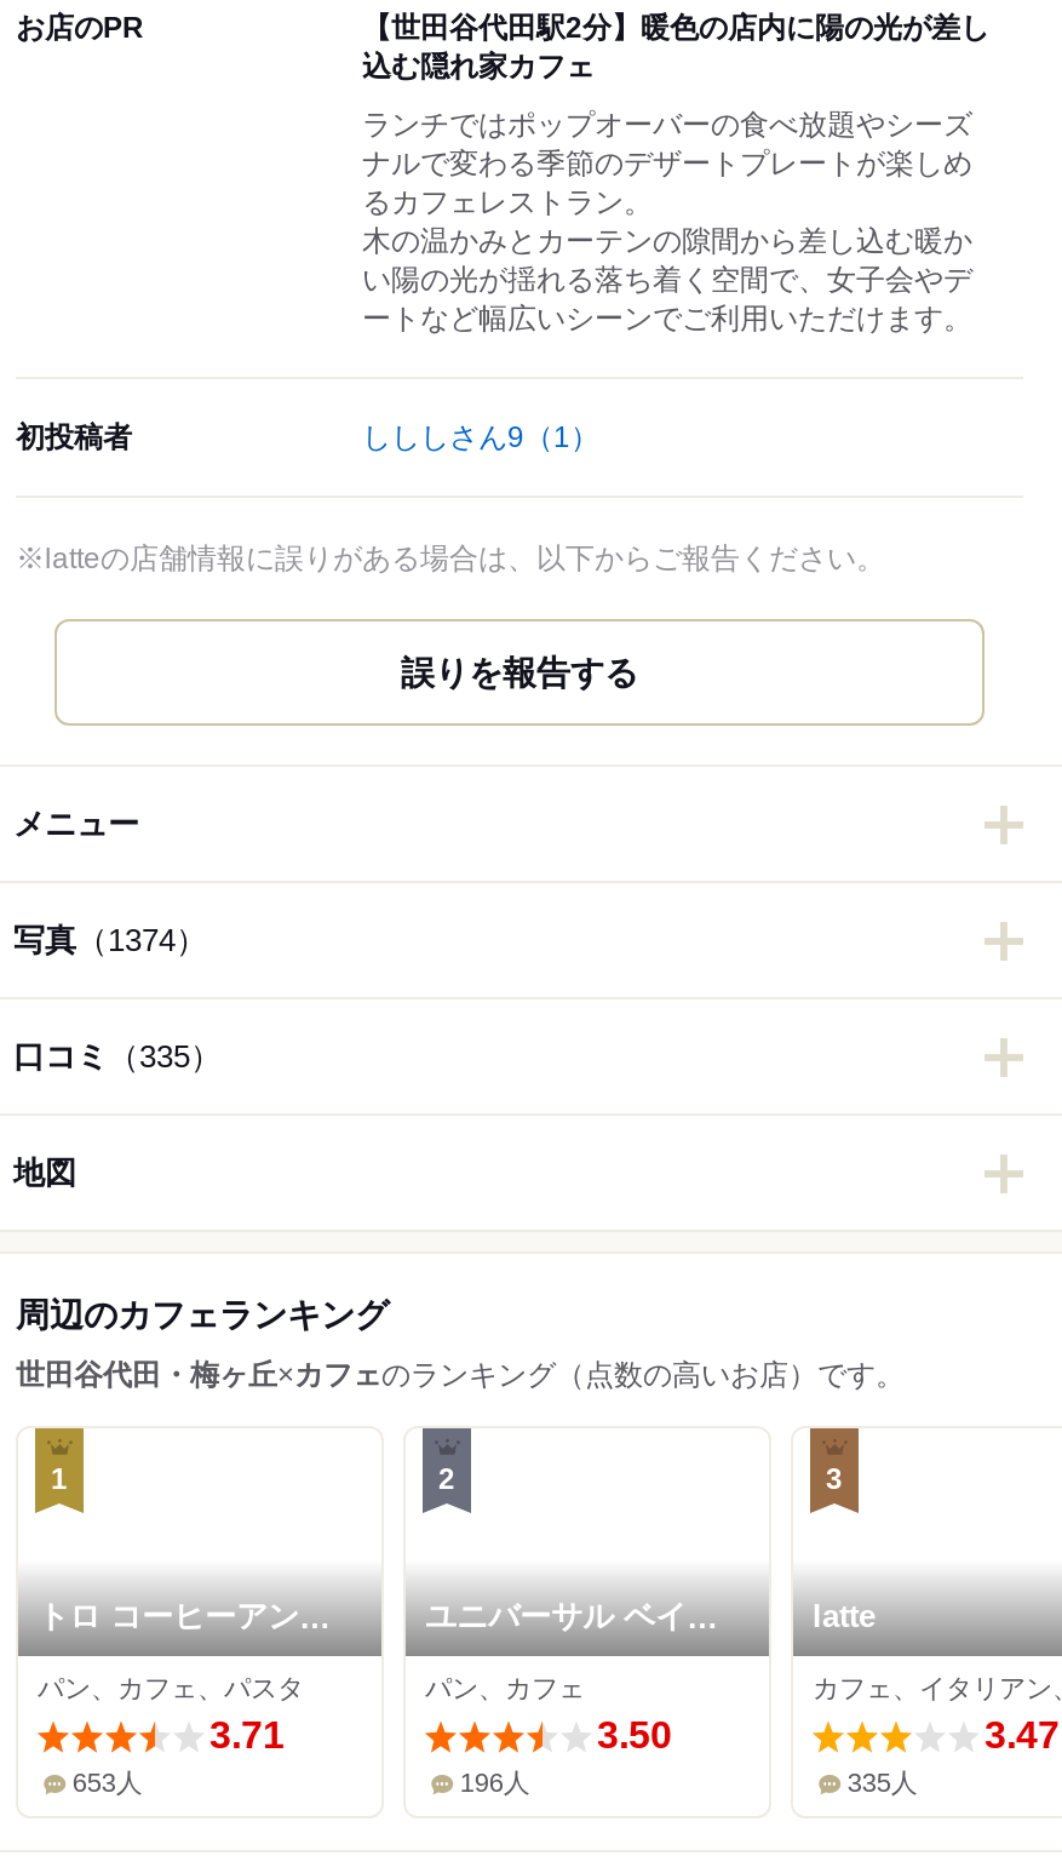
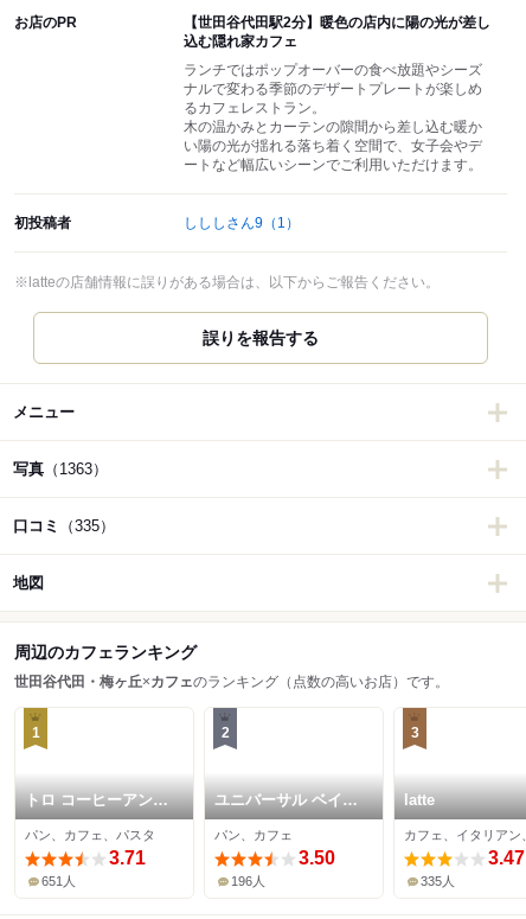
[13,923,207,959] 写真（1374） -> [13,460,108,478] 写真（1363）
[72,1768,143,1797] 653人 -> [42,874,76,889] 651人

